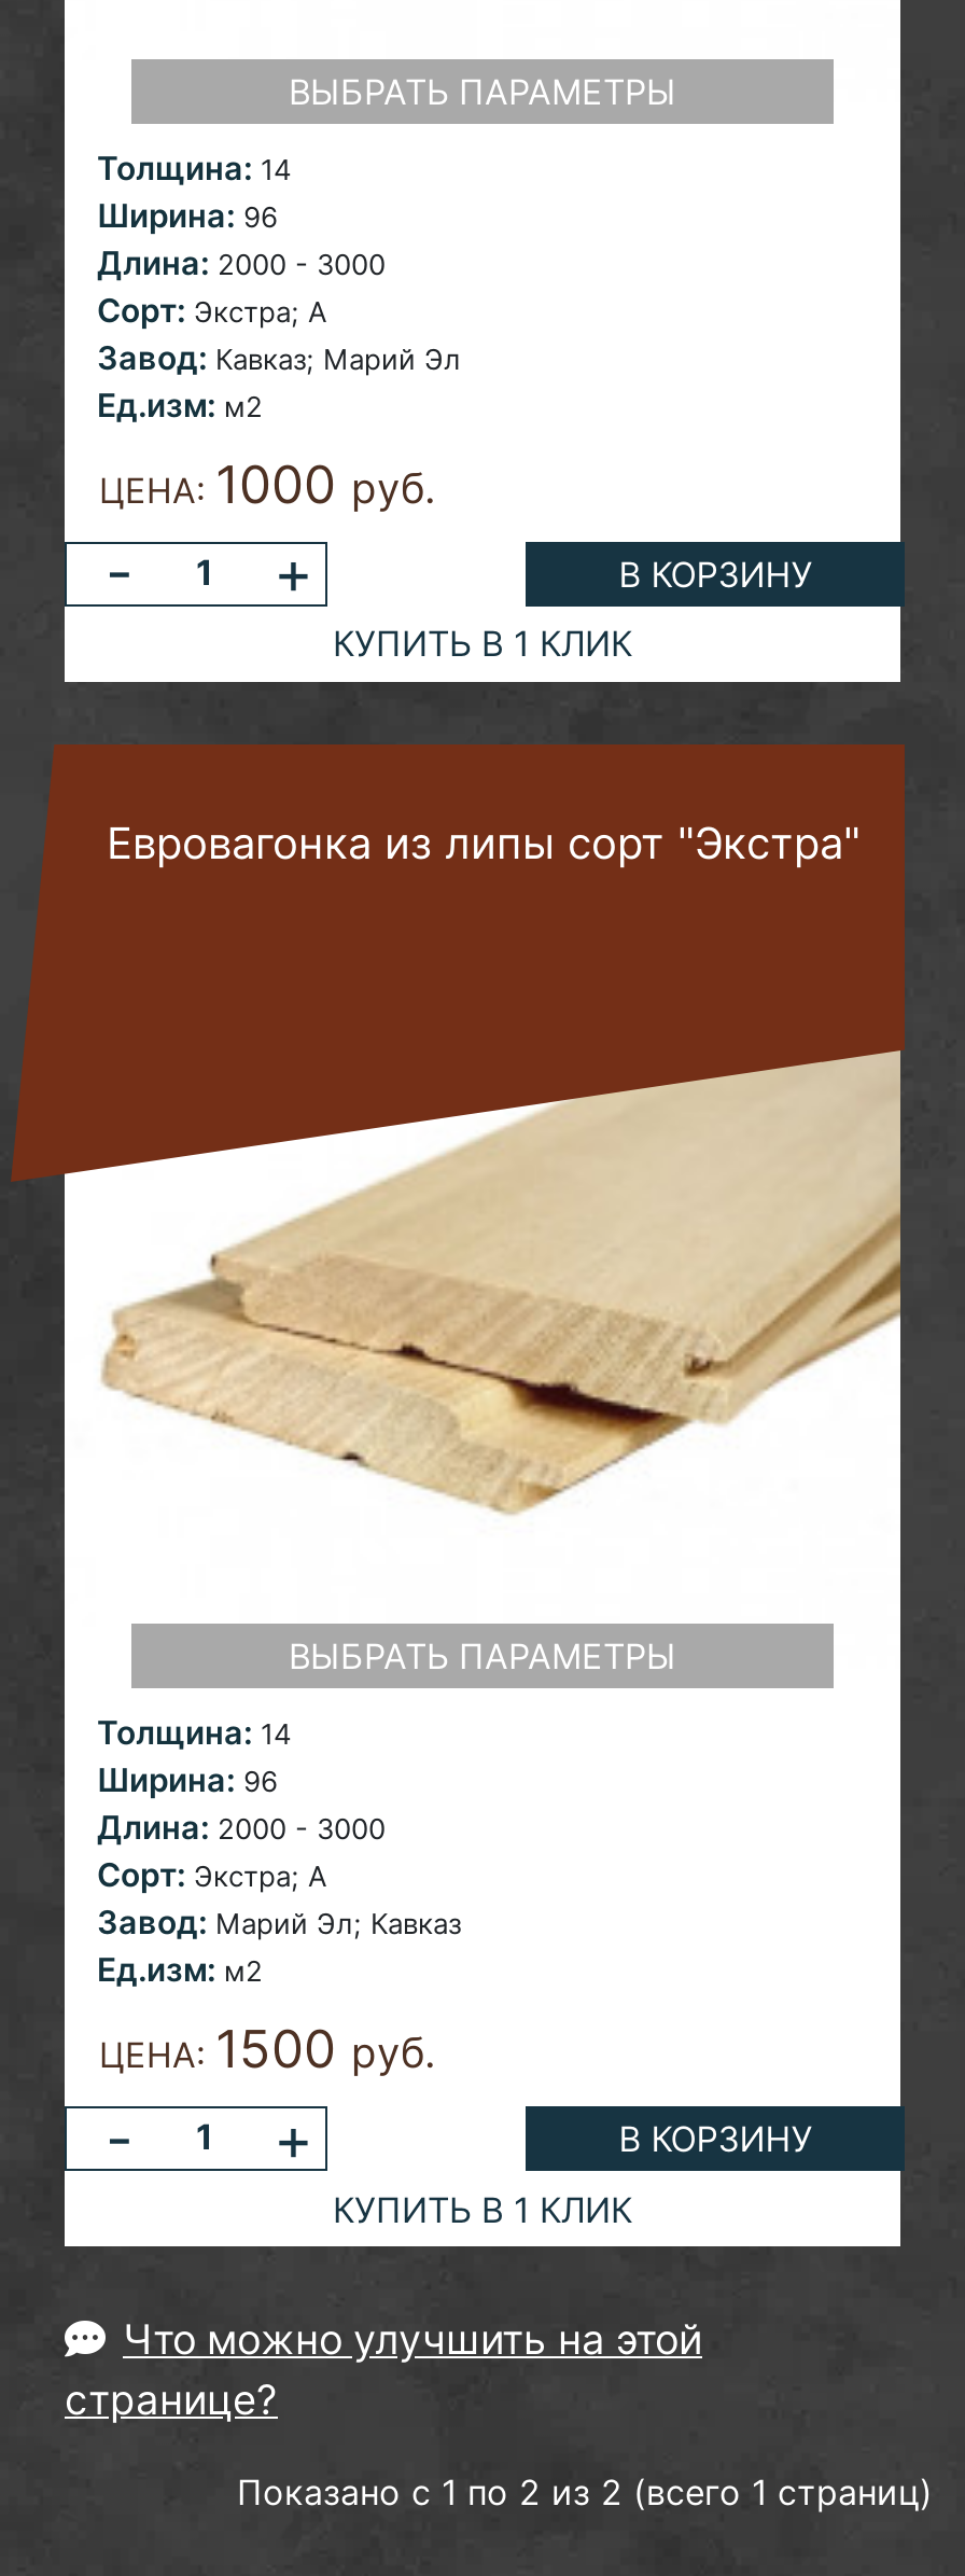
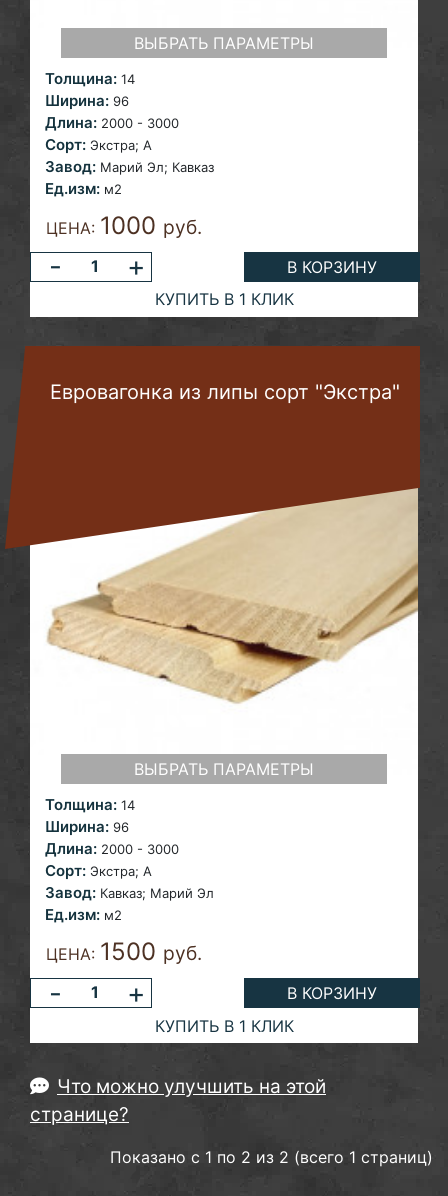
moved [97,336,461,377] -> [45,883,214,902]: Завод: Кавказ; Марий Эл
moved [97,1902,461,1943] -> [45,157,214,176]: Завод: Марий Эл; Кавказ

